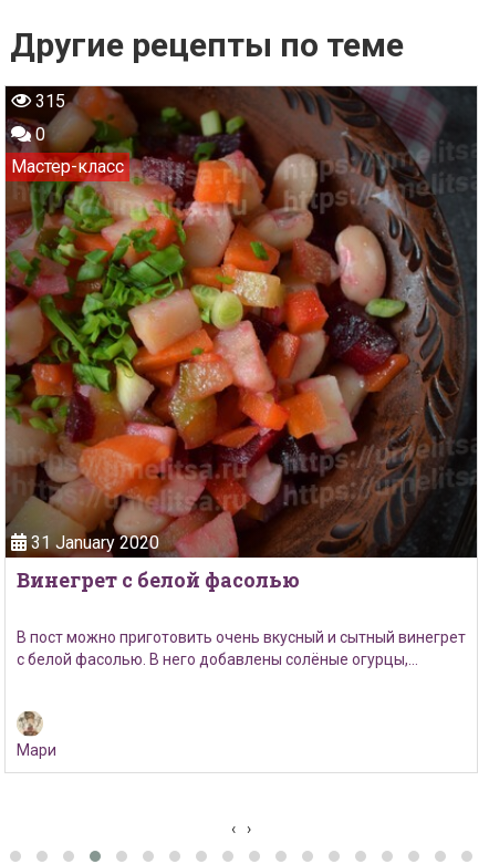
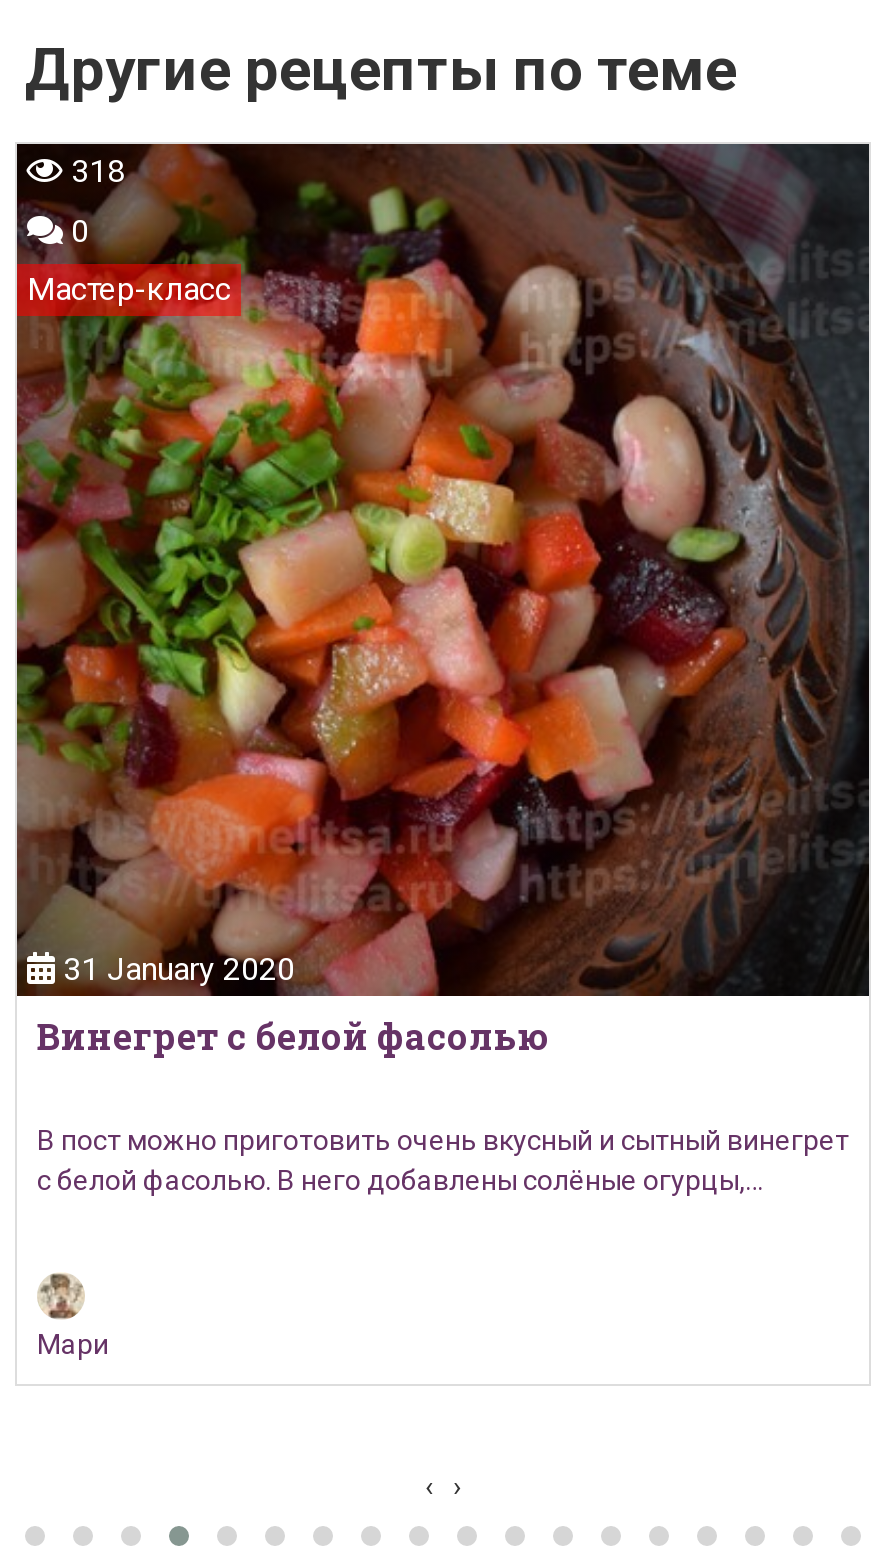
[31,91,65,112] 315 -> [63,153,125,191] 318

